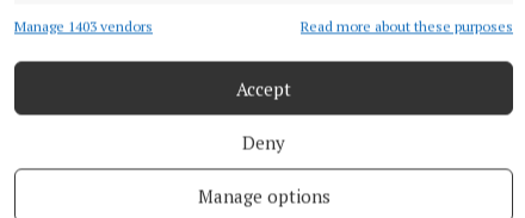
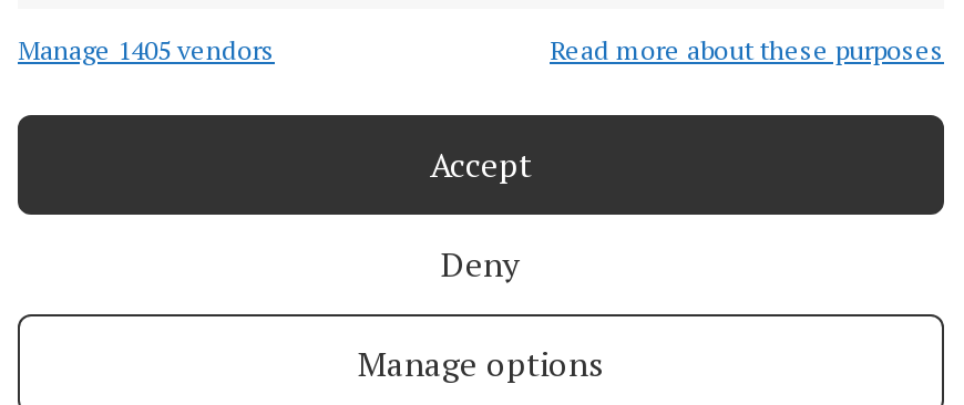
[14,17,153,35] Manage 1403 vendors -> [18,32,275,65] Manage 1405 vendors

